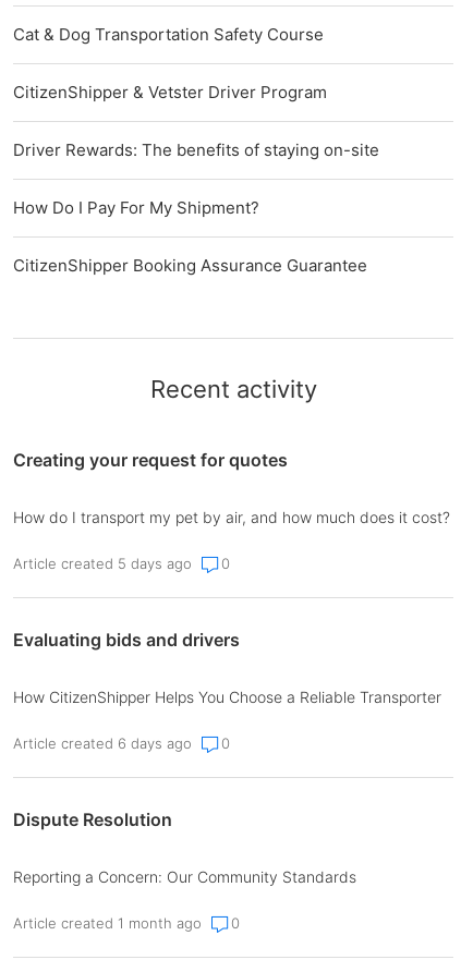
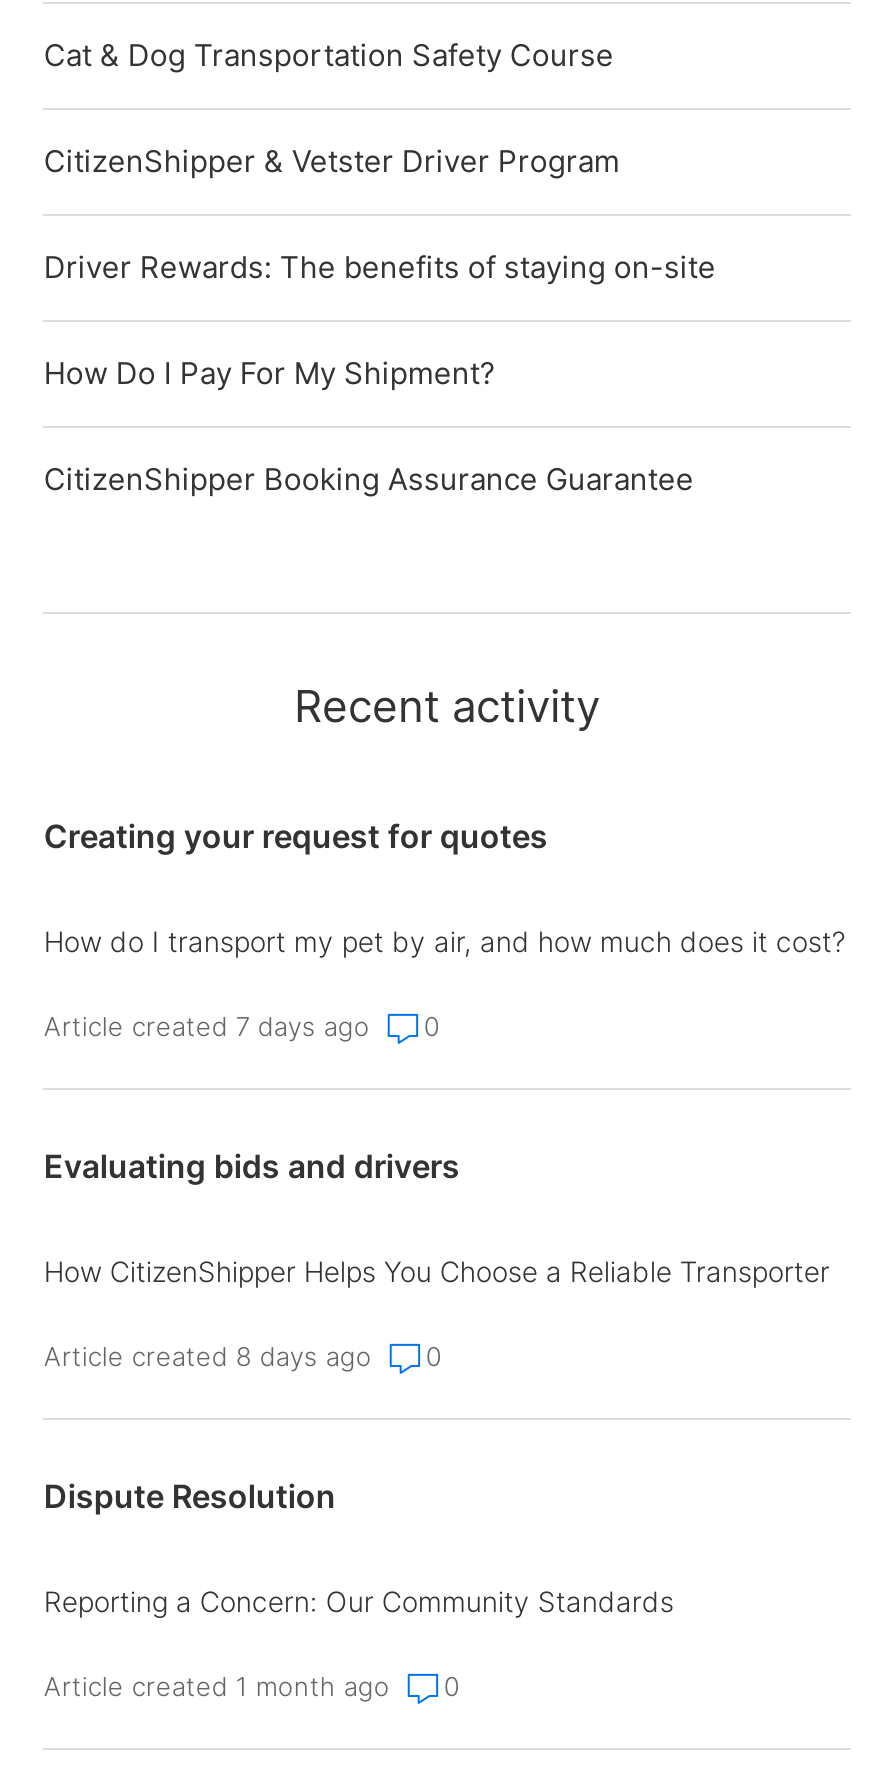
[14,555,192,572] Article created 5 days ago -> [44,1010,370,1042] Article created 7 days ago
[14,734,192,752] Article created 6 days ago -> [44,1340,372,1372] Article created 8 days ago

